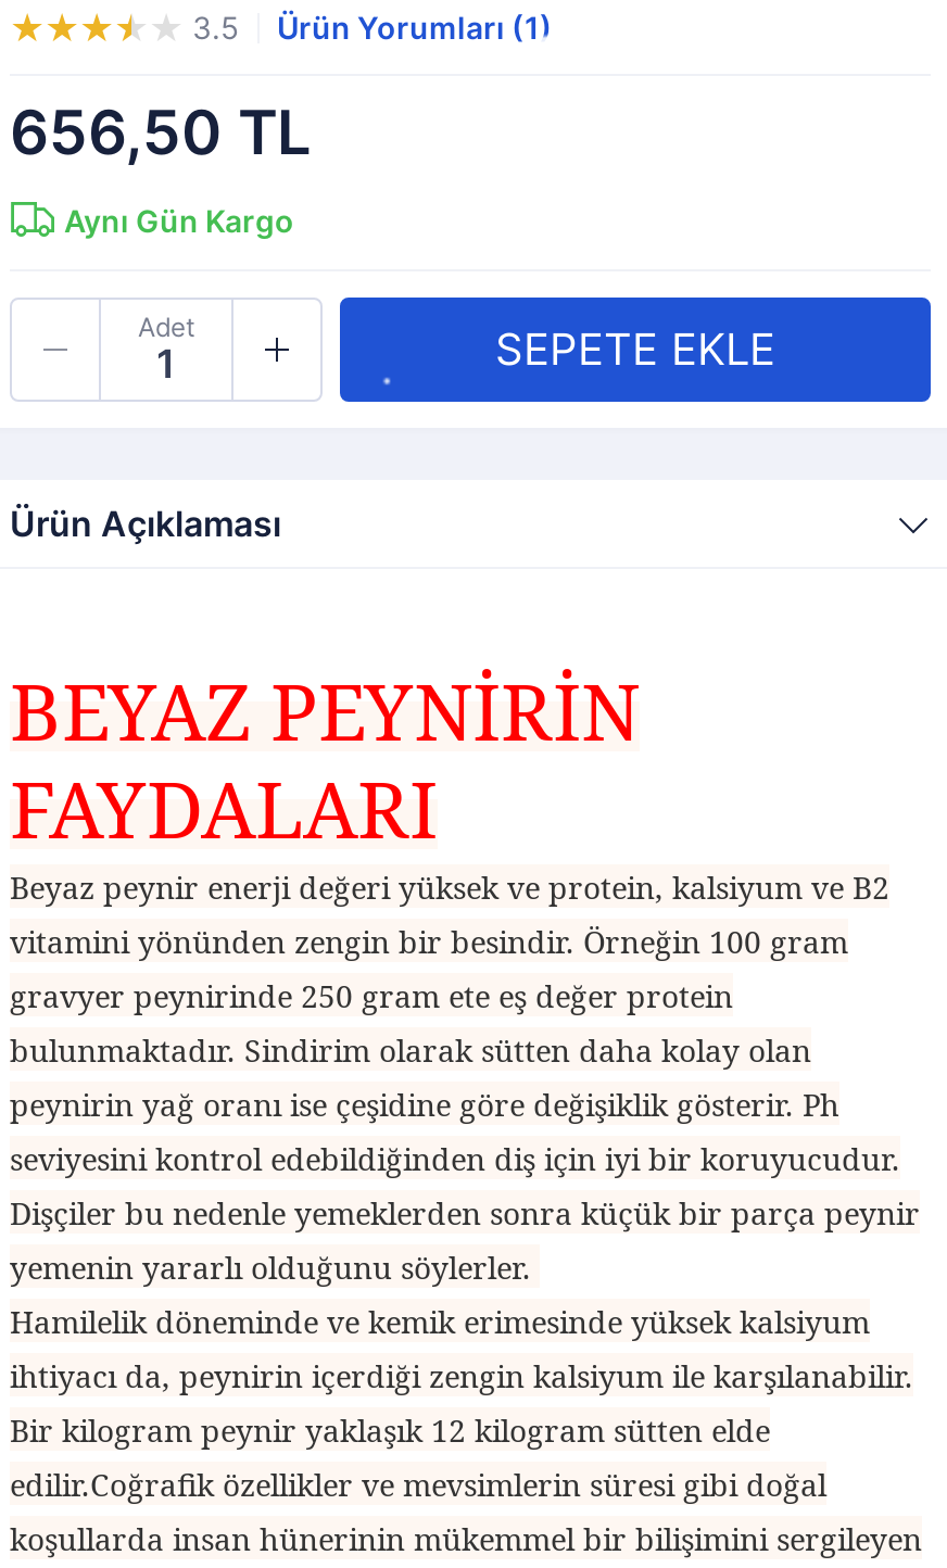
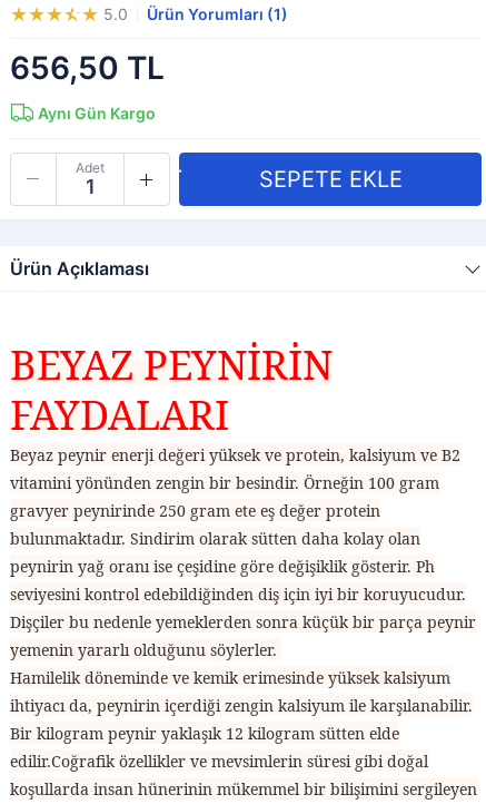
[192,9,553,46] 3.5 Ürün Yorumları (1) -> [103,4,288,23] 5.0 Ürün Yorumları (1)

